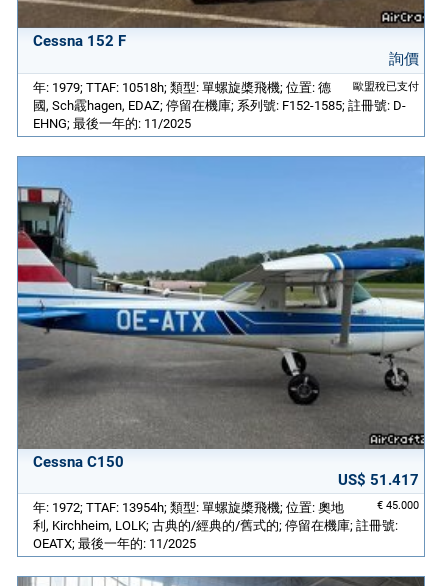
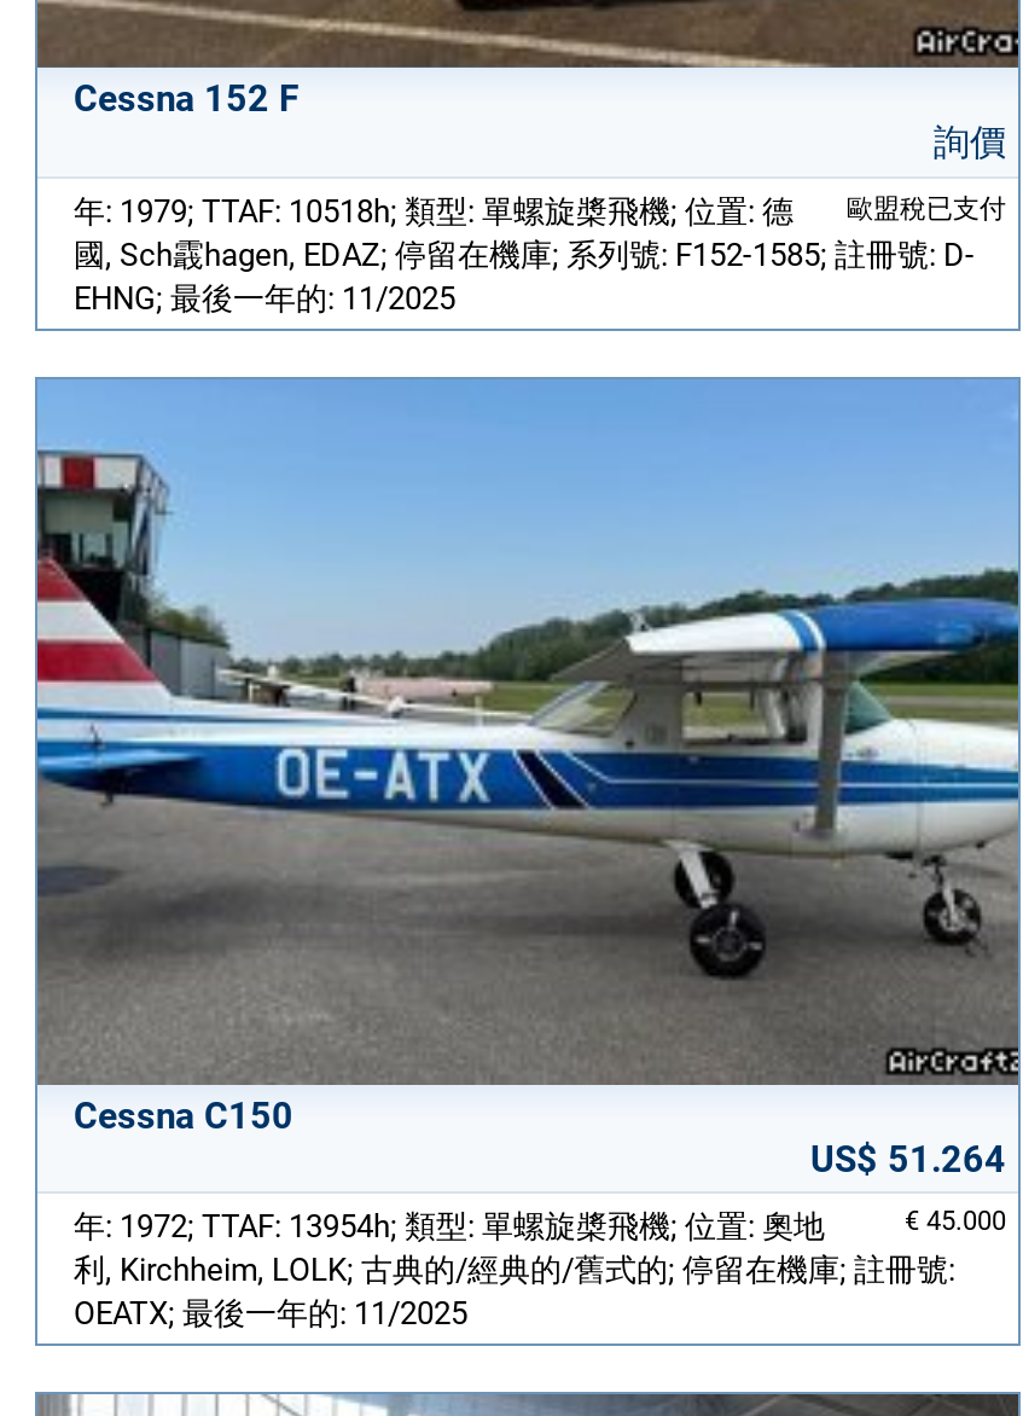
[338,470,419,488] US$ 51.417 -> [810,1137,1006,1180] US$ 51.264

